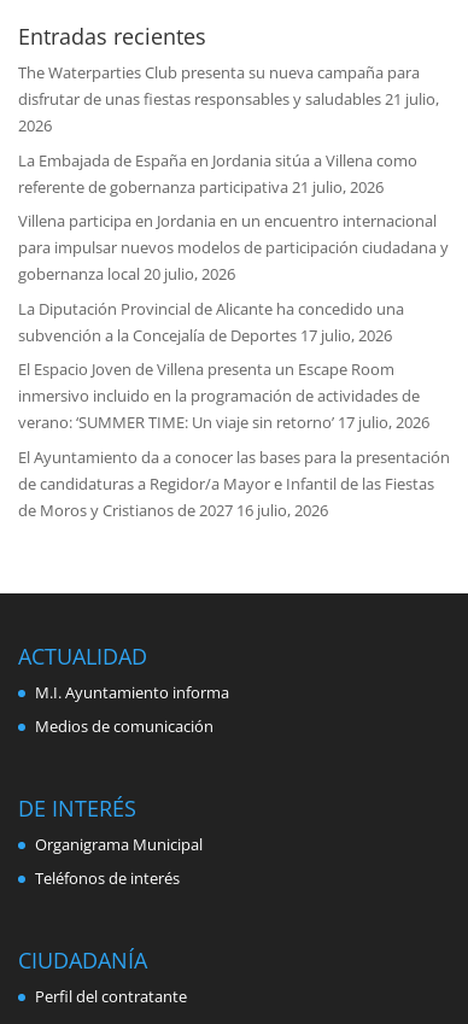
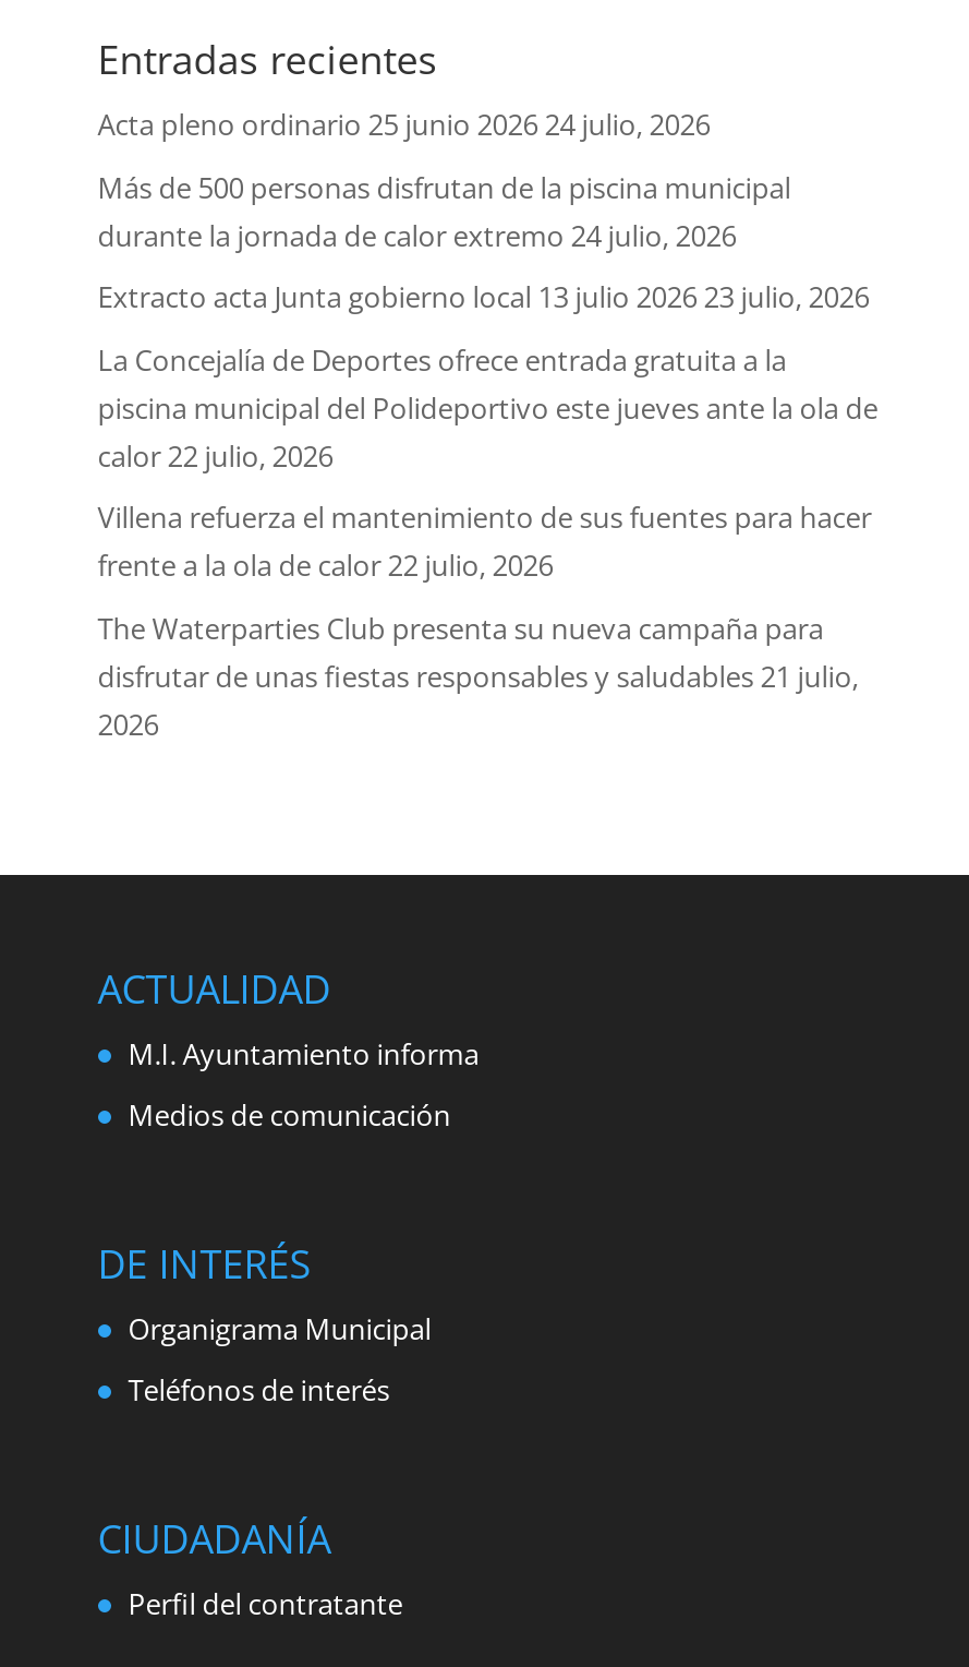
none -> [98,105,878,585] Acta pleno ordinario 25 junio 2026 24 julio, 2026 | Más de 500 personas disfrutan de la piscina municipal | durante la jornada de calor extremo 24 julio, 2026 | Extracto acta Junta gobierno local 13 julio 2026 23 julio, 2026 | La Concejalía de Deportes ofrece entrada gratuita a la | piscina municipal del Polideportivo este jueves ante la ola de | calor 22 julio, 2026 | Villena refuerza el mantenimiento de sus fuentes para hacer | frente a la ola de calor 22 julio, 2026
moved [18,62,439,136] -> [98,608,858,743]: The Waterparties Club presenta su nueva campaña para | disfrutar de unas fiestas responsables y saludables 21 julio, | 2026
[18,149,450,520] La Embajada de España en Jordania sitúa a Villena como | referente de gobernanza participativa 21 julio, 2026 | Villena participa en Jordania en un encuentro internacional | para impulsar nuevos modelos de participación ciudadana y | gobernanza local 20 julio, 2026 | La Diputación Provincial de Alicante ha concedido una | subvención a la Concejalía de Deportes 17 julio, 2026 | El Espacio Joven de Villena presenta un Escape Room | inmersivo incluido en la programación de actividades de | verano: ‘SUMMER TIME: Un viaje sin retorno’ 17 julio, 2026 | El Ayuntamiento da a conocer las bases para la presentación | de candidaturas a Regidor/a Mayor e Infantil de las Fiestas | de Moros y Cristianos de 2027 16 julio, 2026 -> none

